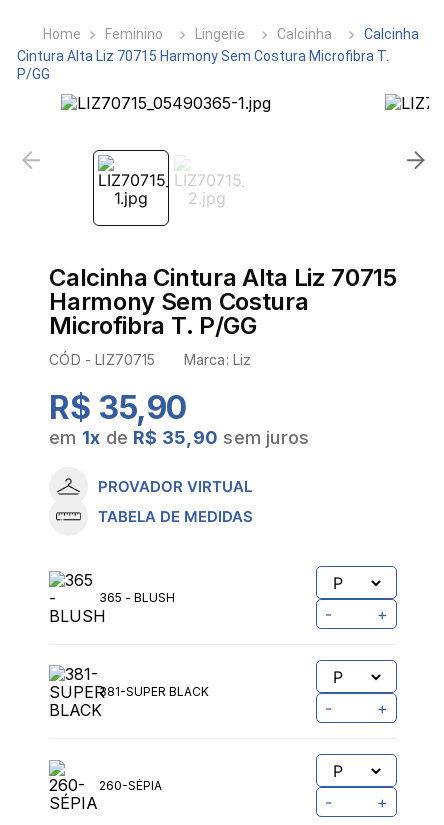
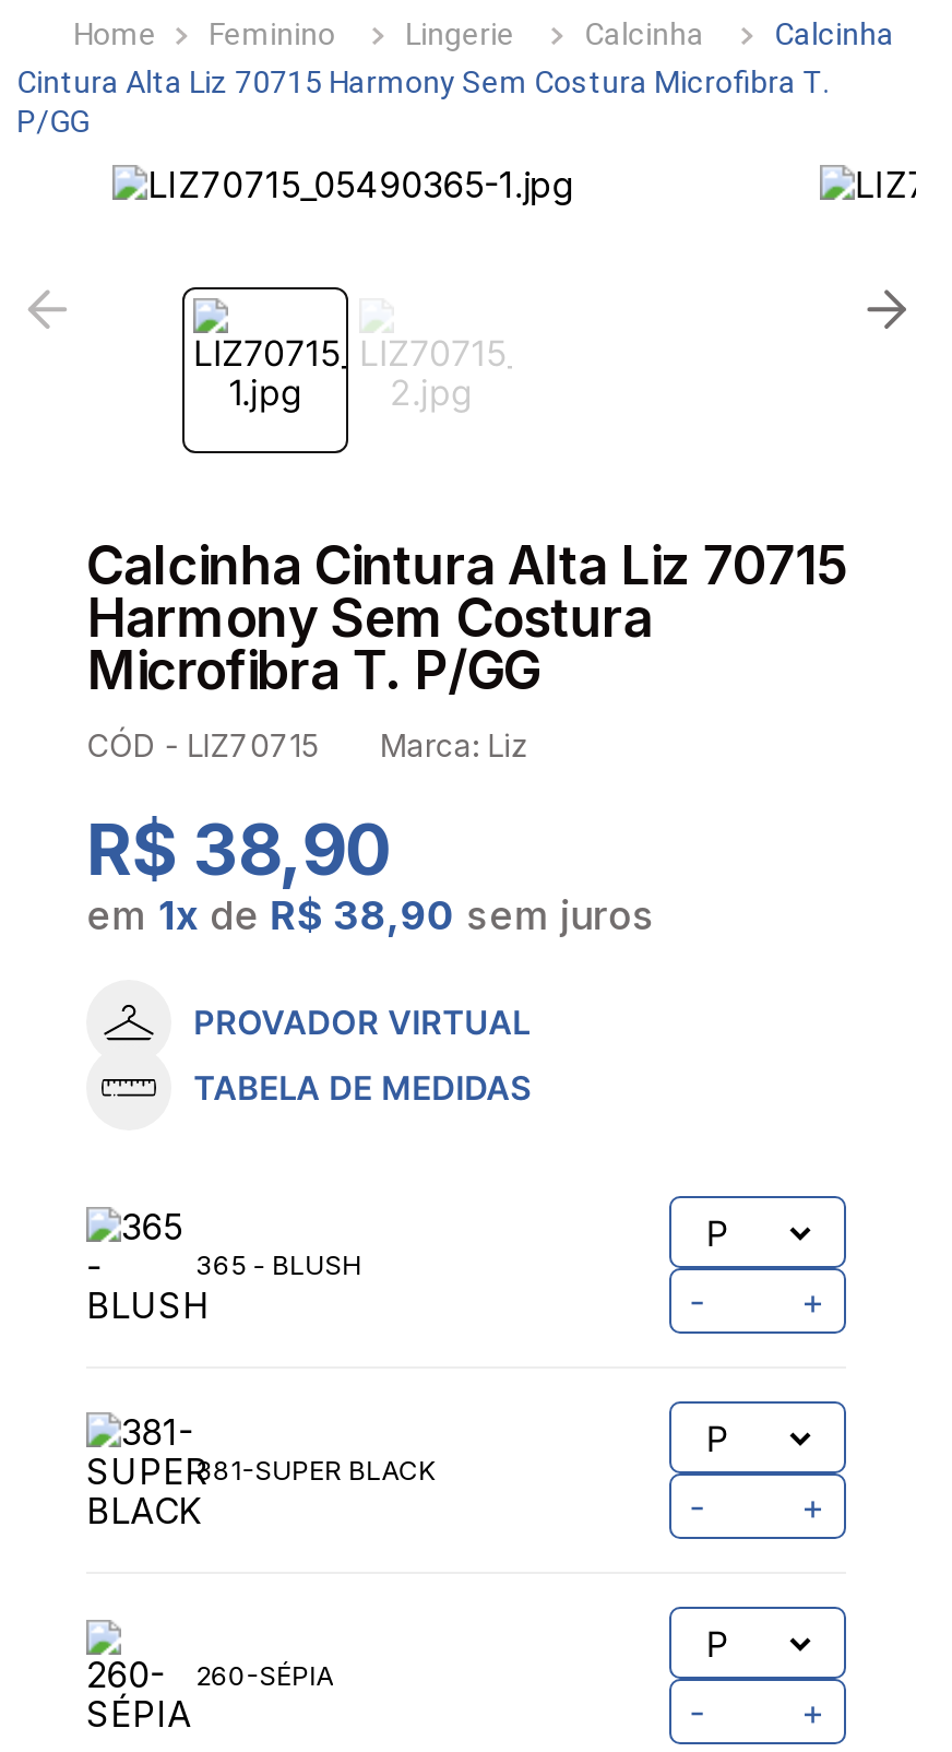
[49,388,187,427] R$ 35,90 -> [87,807,390,892] R$ 38,90
[49,427,309,448] em 1x de R$ 35,90 sem juros -> [87,892,655,938] em 1x de R$ 38,90 sem juros

